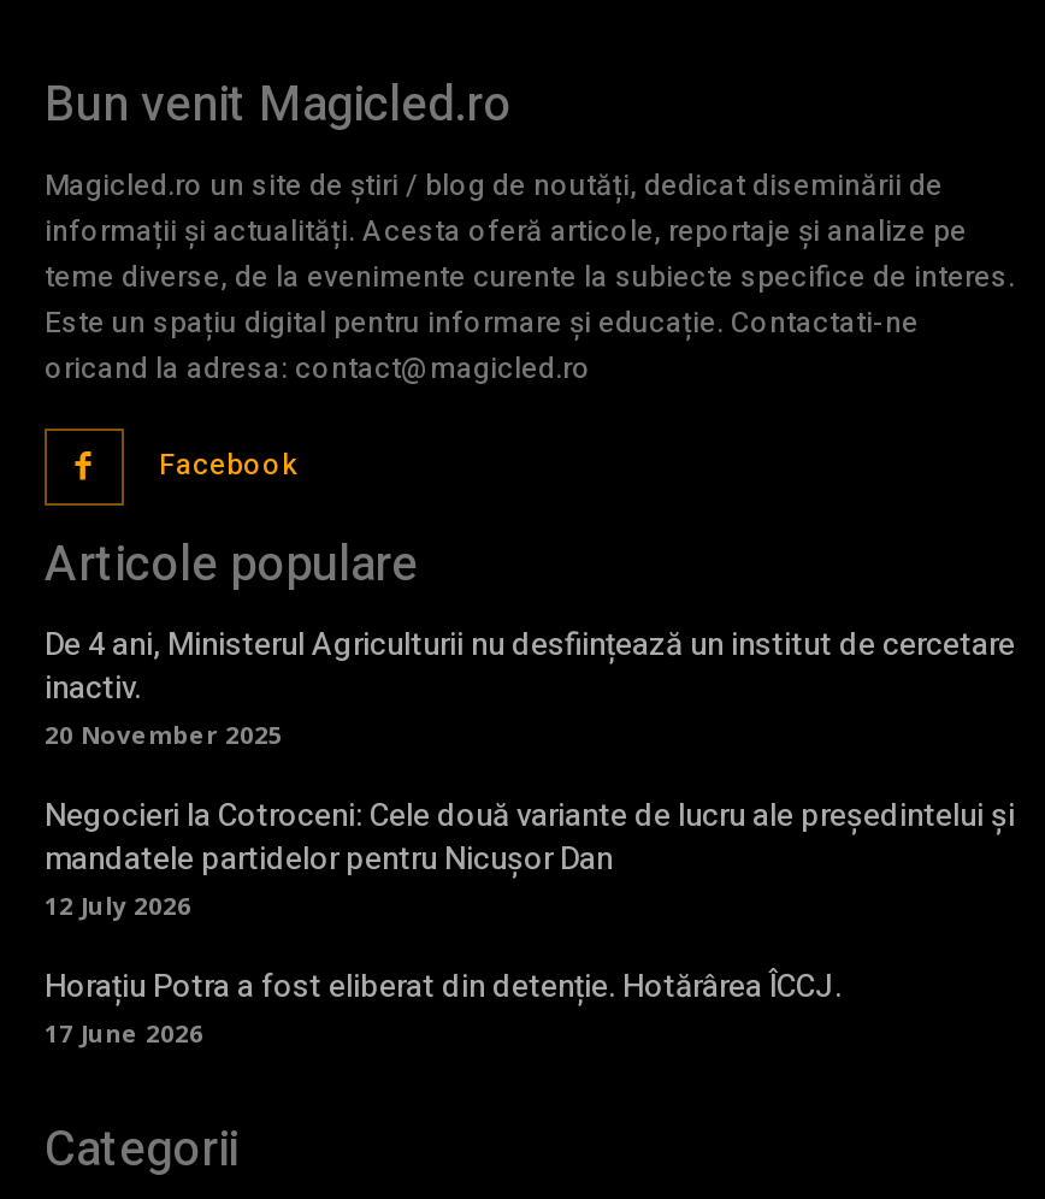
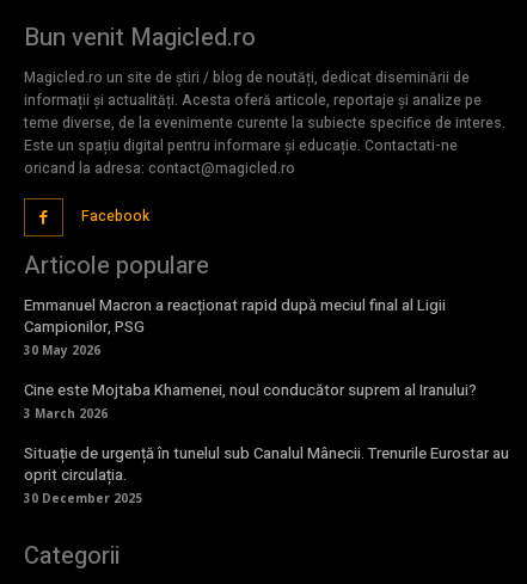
[45,621,1015,751] De 4 ani, Ministerul Agriculturii nu desființează un institut de cercetare | inactiv. | 20 November 2025 -> [24,294,446,358] Emmanuel Macron a reacționat rapid după meciul final al Ligii | Campionilor, PSG | 30 May 2026
[45,792,1015,922] Negocieri la Cotroceni: Cele două variante de lucru ale președintelui și | mandatele partidelor pentru Nicușor Dan | 12 July 2026 -> [24,379,477,422] Cine este Mojtaba Khamenei, noul conducător suprem al Iranului? | 3 March 2026
[45,963,842,1050] Horațiu Potra a fost eliberat din detenție. Hotărârea ÎCCJ. | 17 June 2026 -> [24,442,509,506] Situație de urgență în tunelul sub Canalul Mânecii. Trenurile Eurostar au | oprit circulația. | 30 December 2025

